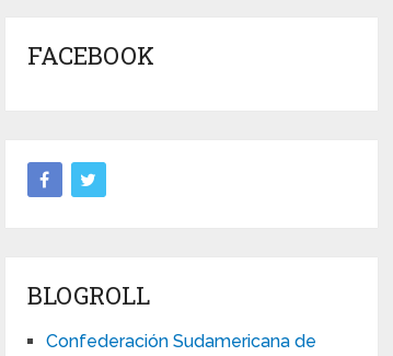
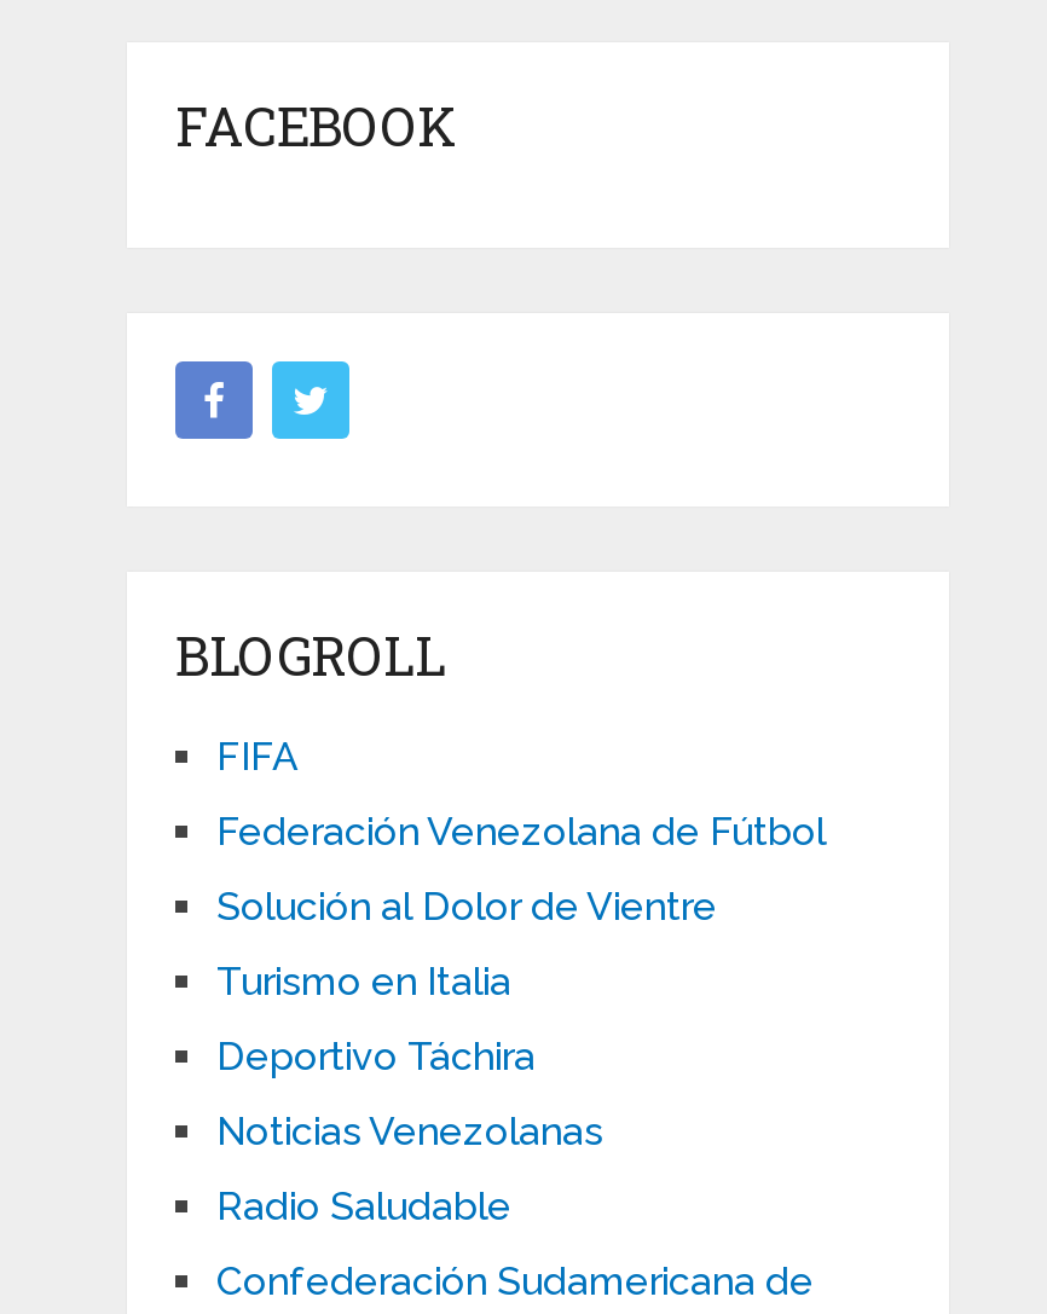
none -> [216,734,826,1230] FIFA | Federación Venezolana de Fútbol | Solución al Dolor de Vientre | Turismo en Italia | Deportivo Táchira | Noticias Venezolanas | Radio Saludable

